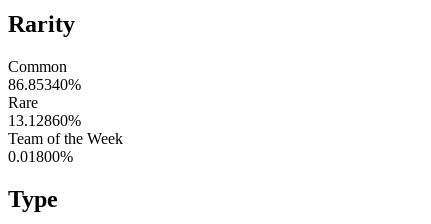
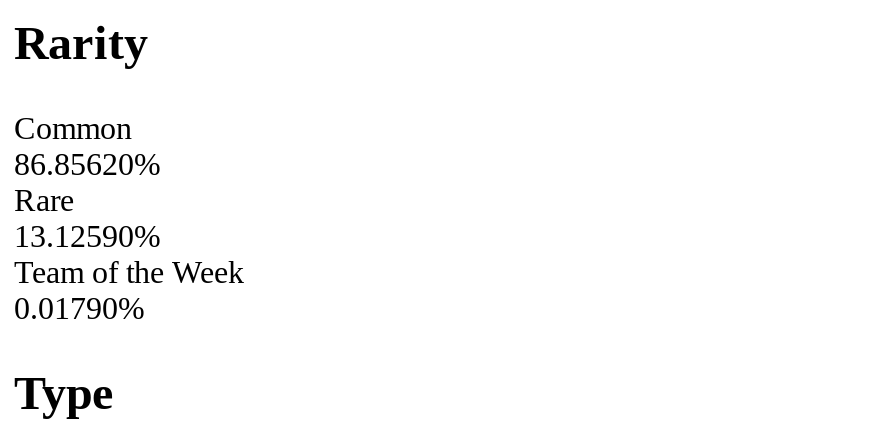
[8,76,81,93] 86.85340% -> [14,148,160,182] 86.85620%
[8,112,81,129] 13.12860% -> [14,220,160,254] 13.12590%
[8,148,73,165] 0.01800% -> [14,292,144,326] 0.01790%

